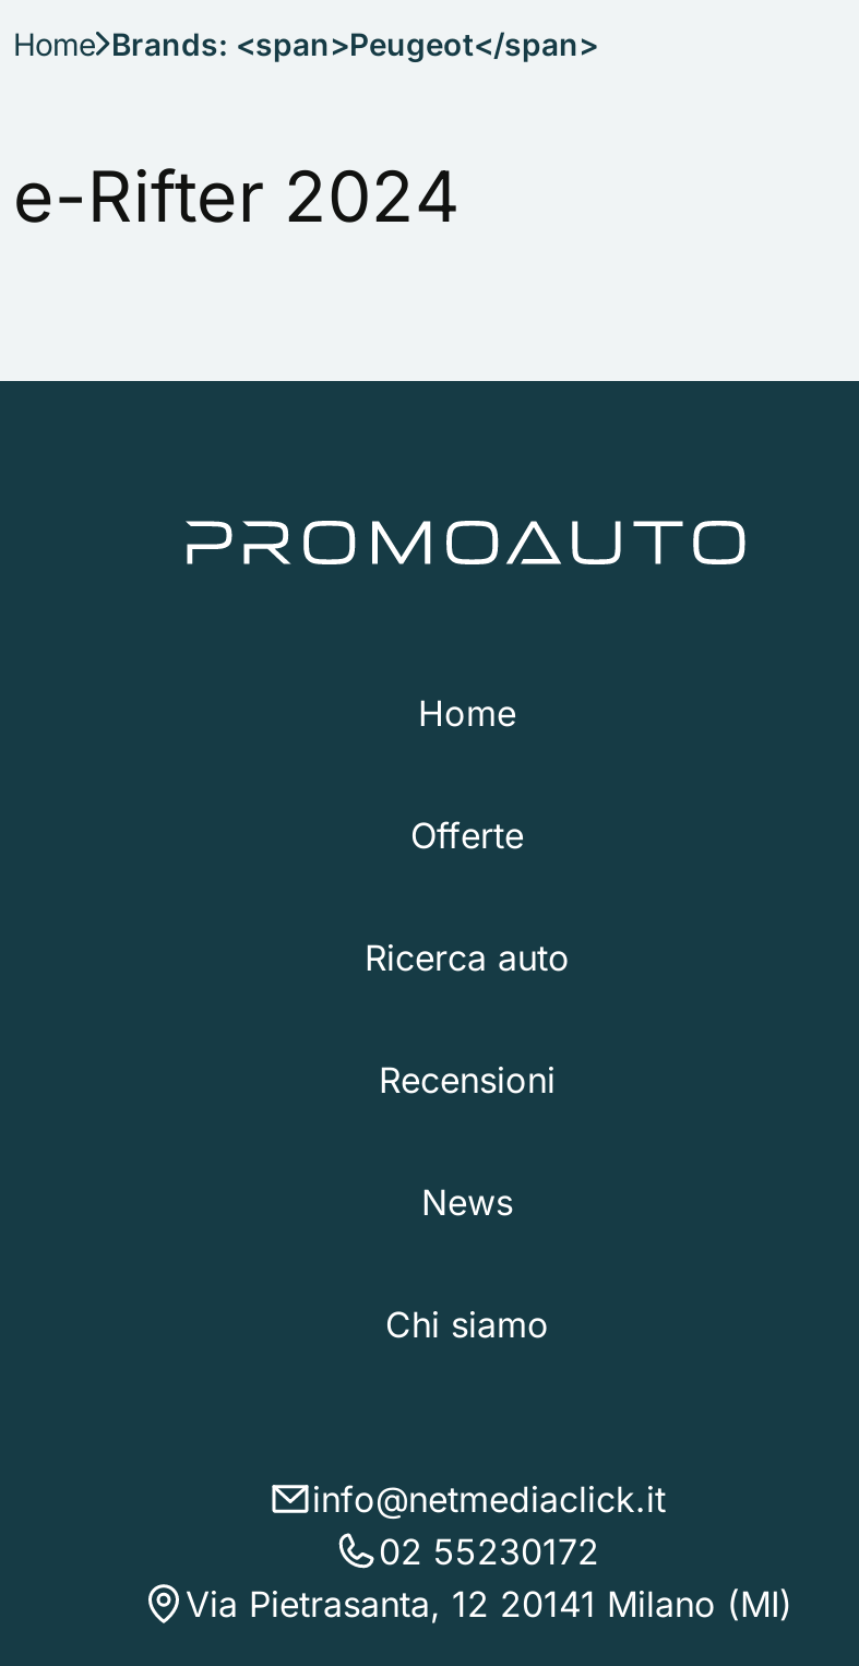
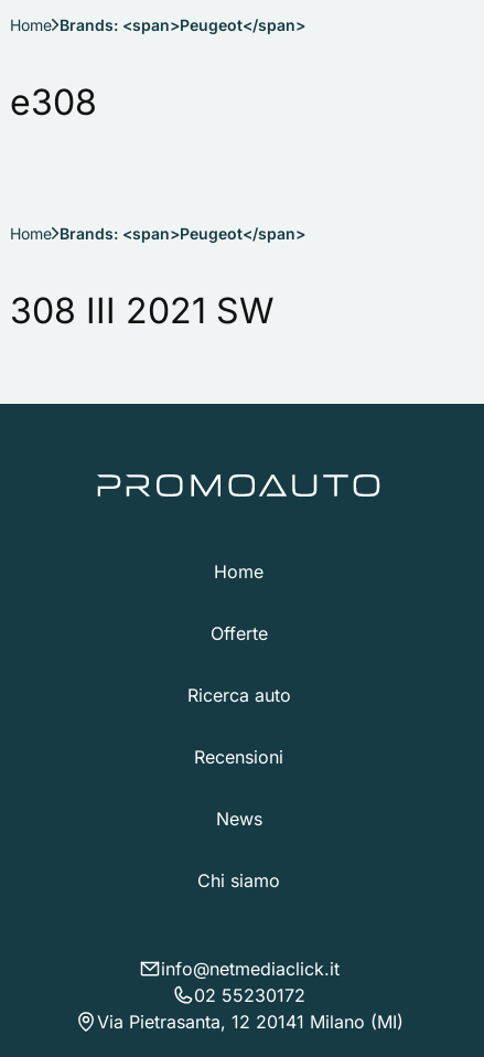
[13,154,461,239] e-Rifter 2024 -> [10,81,305,332] e308 | Home Brands: <span>Peugeot</span> | 308 III 2021 SW

